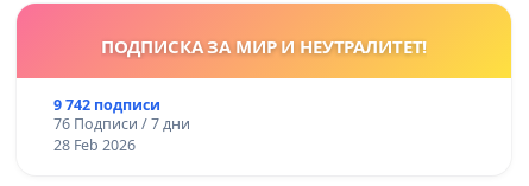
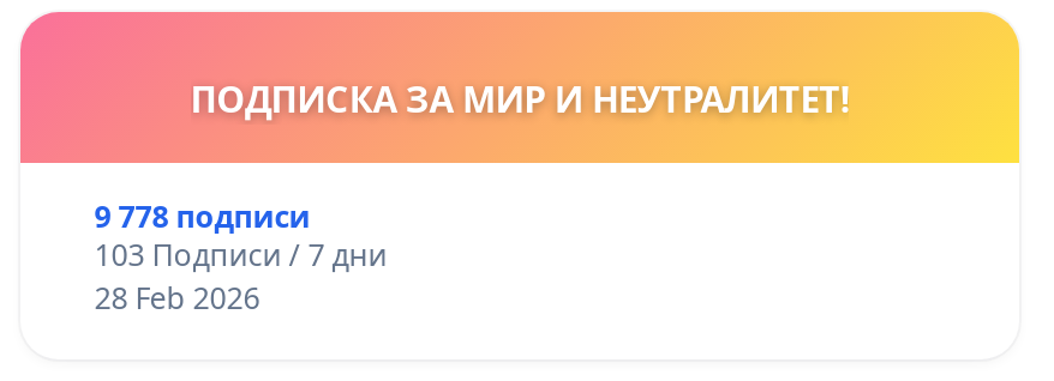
[53,94,160,114] 9 742 подписи -> [94,196,310,237] 9 778 подписи
[53,113,190,133] 76 Подписи / 7 дни -> [94,235,387,276] 103 Подписи / 7 дни

